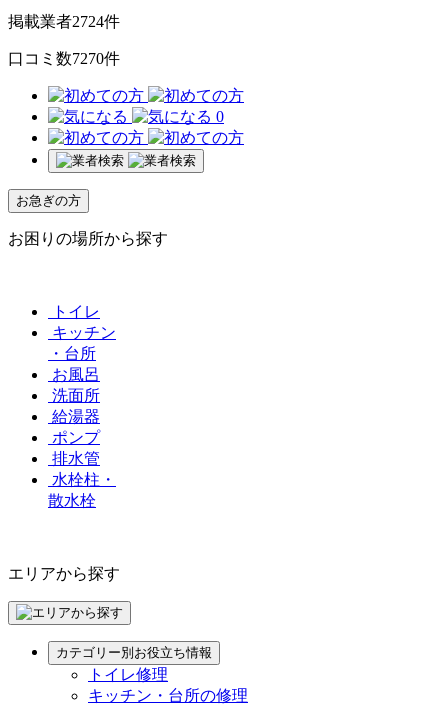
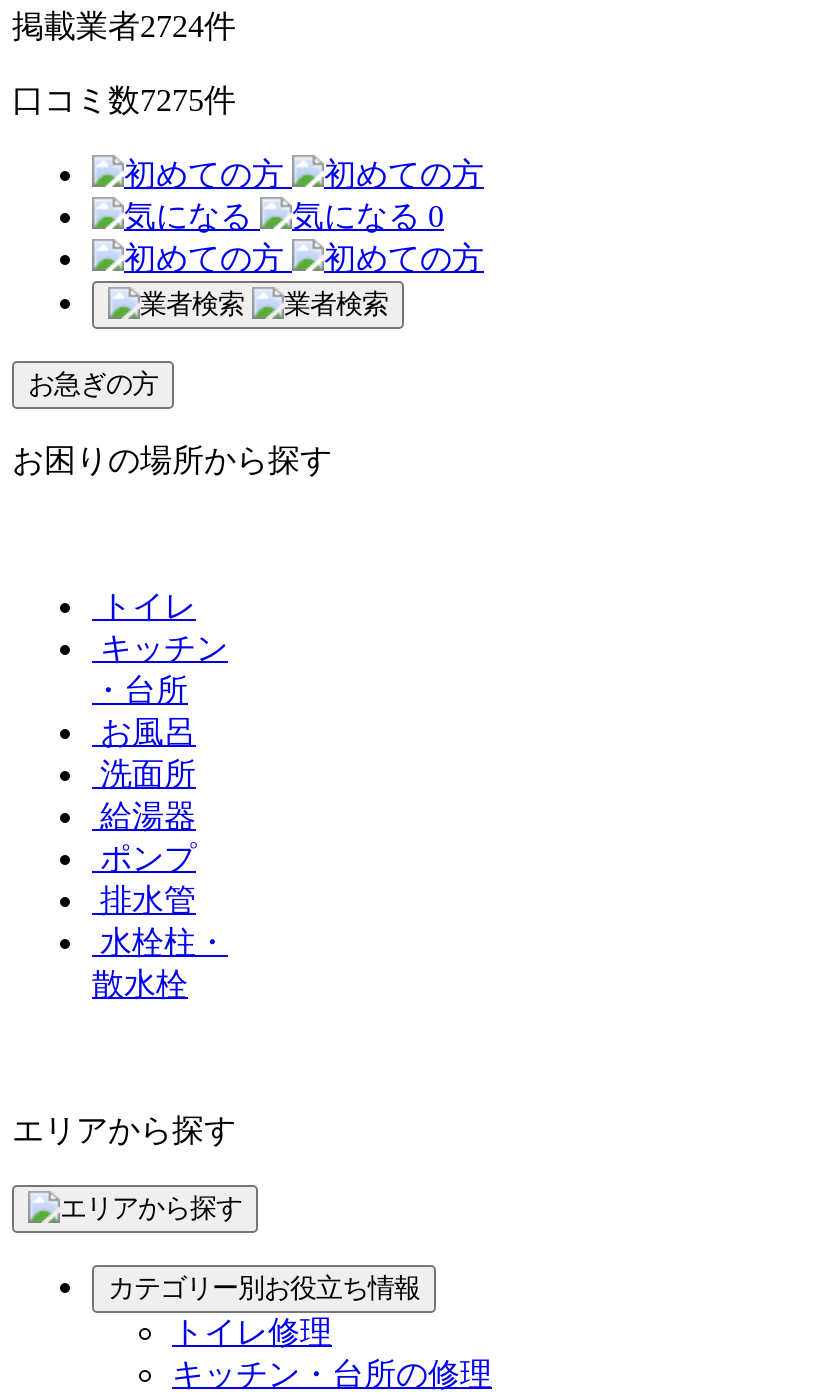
[8,50,120,67] 口コミ数7270件 -> [12,83,236,117] 口コミ数7275件

